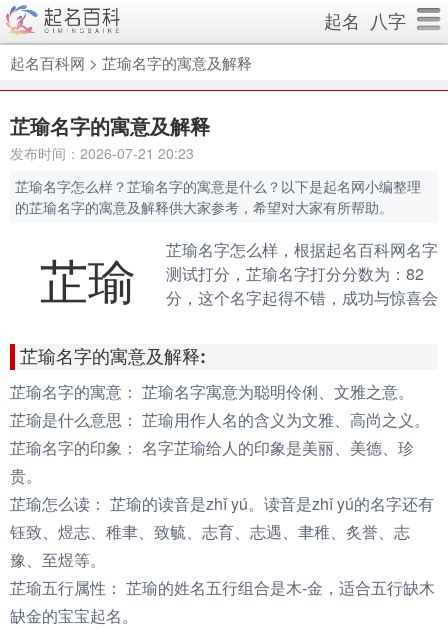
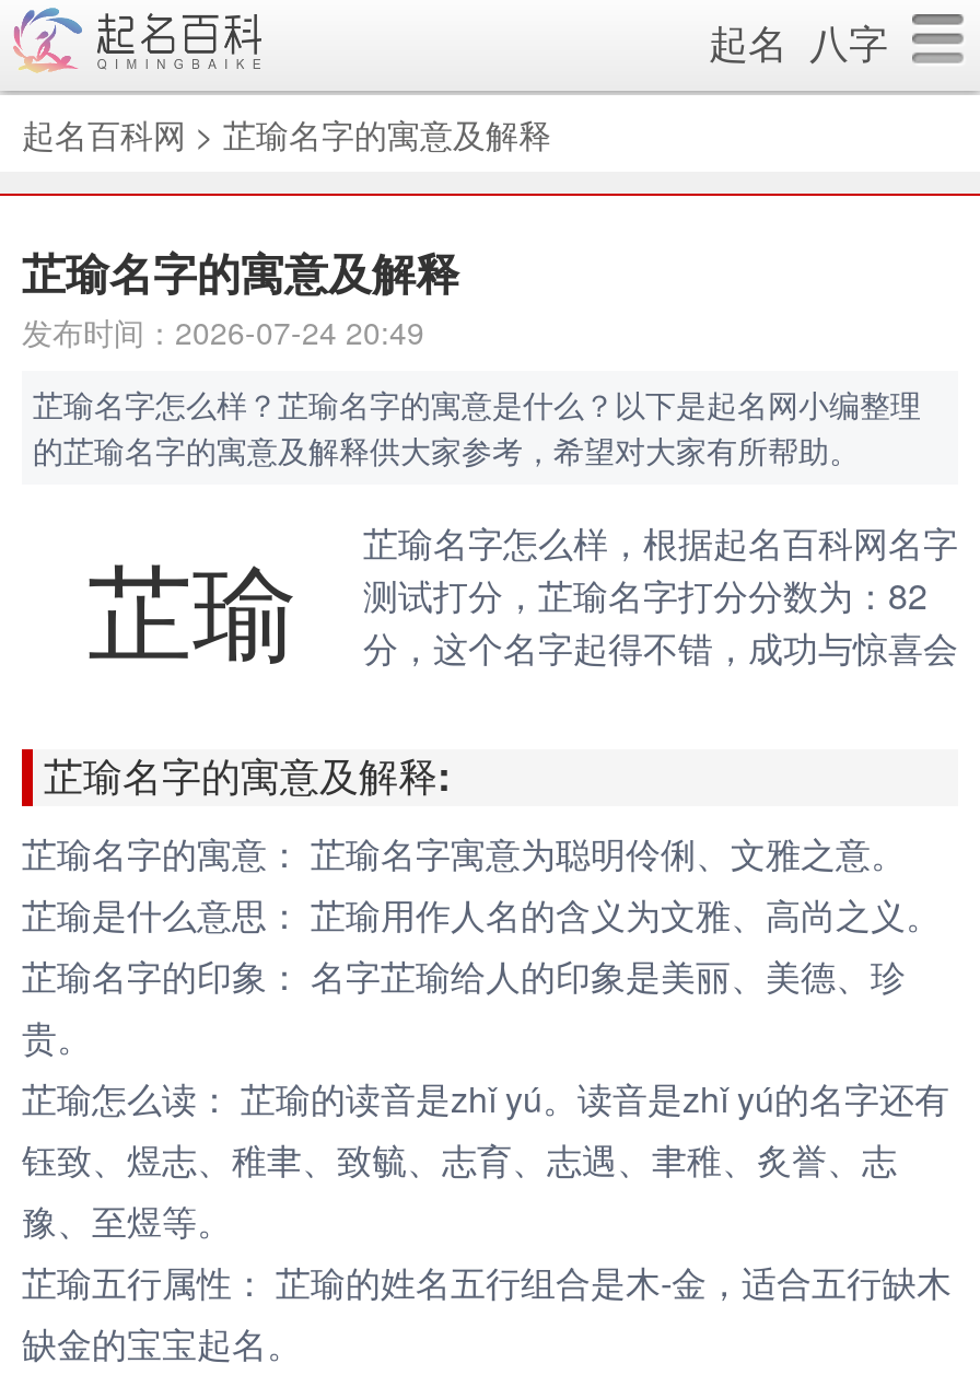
[10,143,194,163] 发布时间：2026-07-21 20:23 -> [22,310,424,353] 发布时间：2026-07-24 20:49

